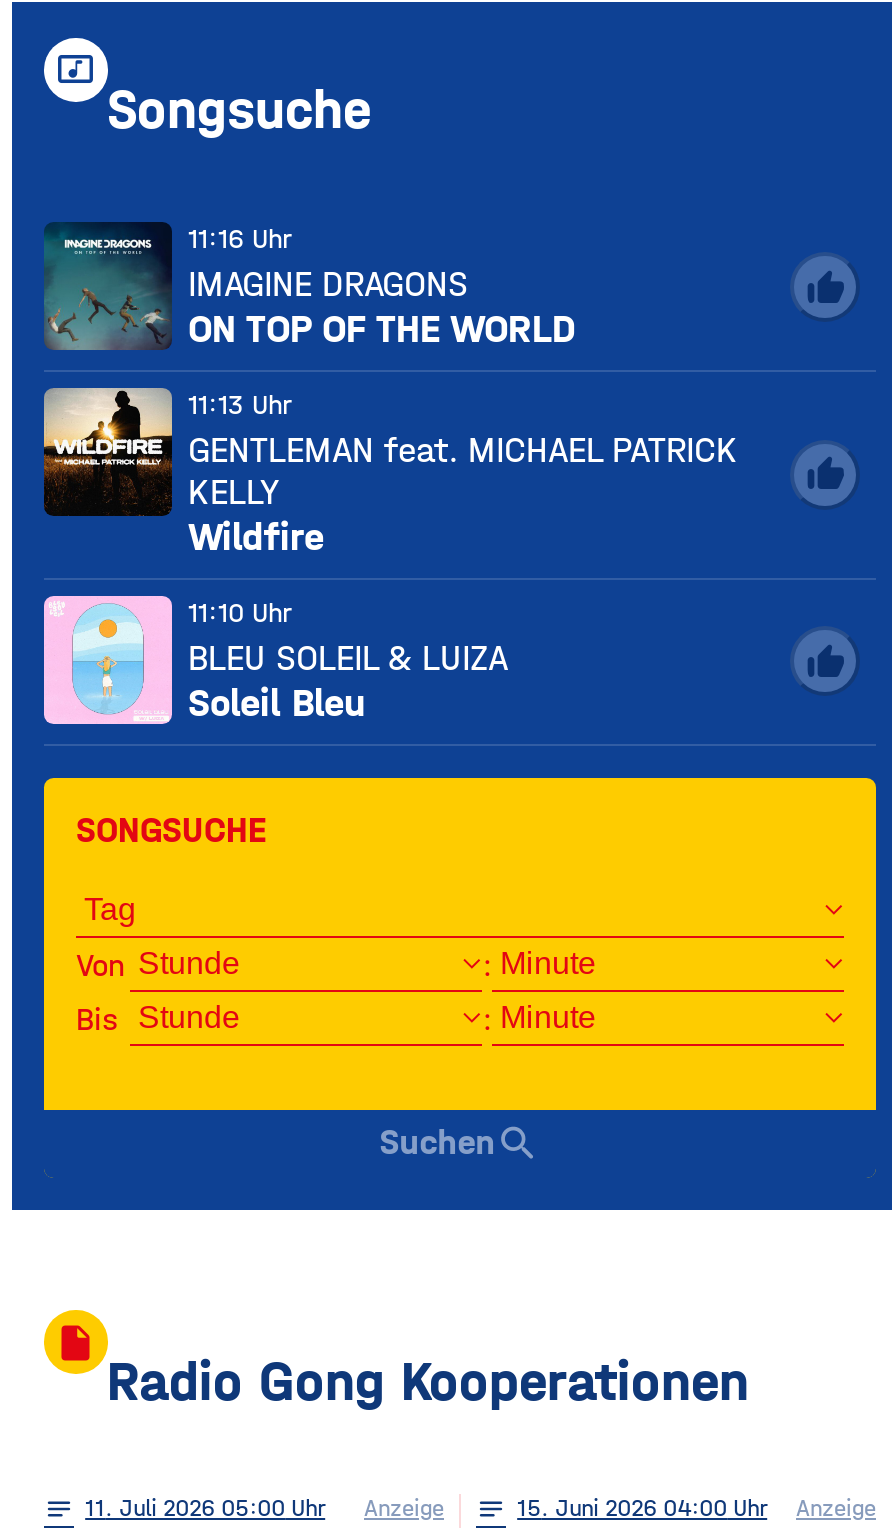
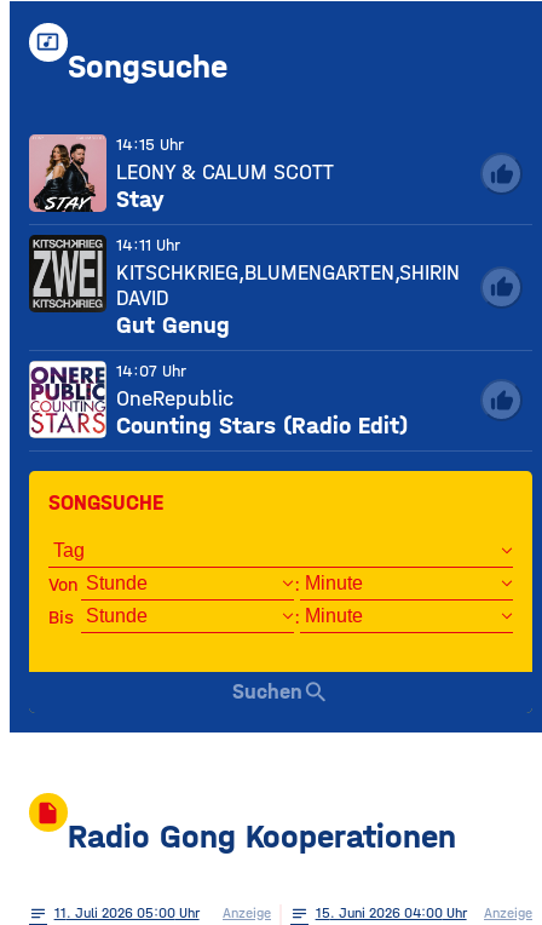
[44,220,576,352] [image] | 11:16 Uhr | IMAGINE DRAGONS | ON TOP OF THE WORLD -> [28,133,334,213] [image] | 14:15 Uhr | LEONY & CALUM SCOTT | Stay
[42,386,738,559] [image] | 11:13 Uhr | GENTLEMAN feat. MICHAEL PATRICK | KELLY | Wildfire -> [28,234,460,339] [image] | 14:11 Uhr | KITSCHKRIEG,BLUMENGARTEN,SHIRIN | DAVID | Gut Genug
[44,595,508,725] [image] | 11:10 Uhr | BLEU SOLEIL & LUIZA | Soleil Bleu -> [29,360,408,439] [image] | 14:07 Uhr | OneRepublic | Counting Stars (Radio Edit)

